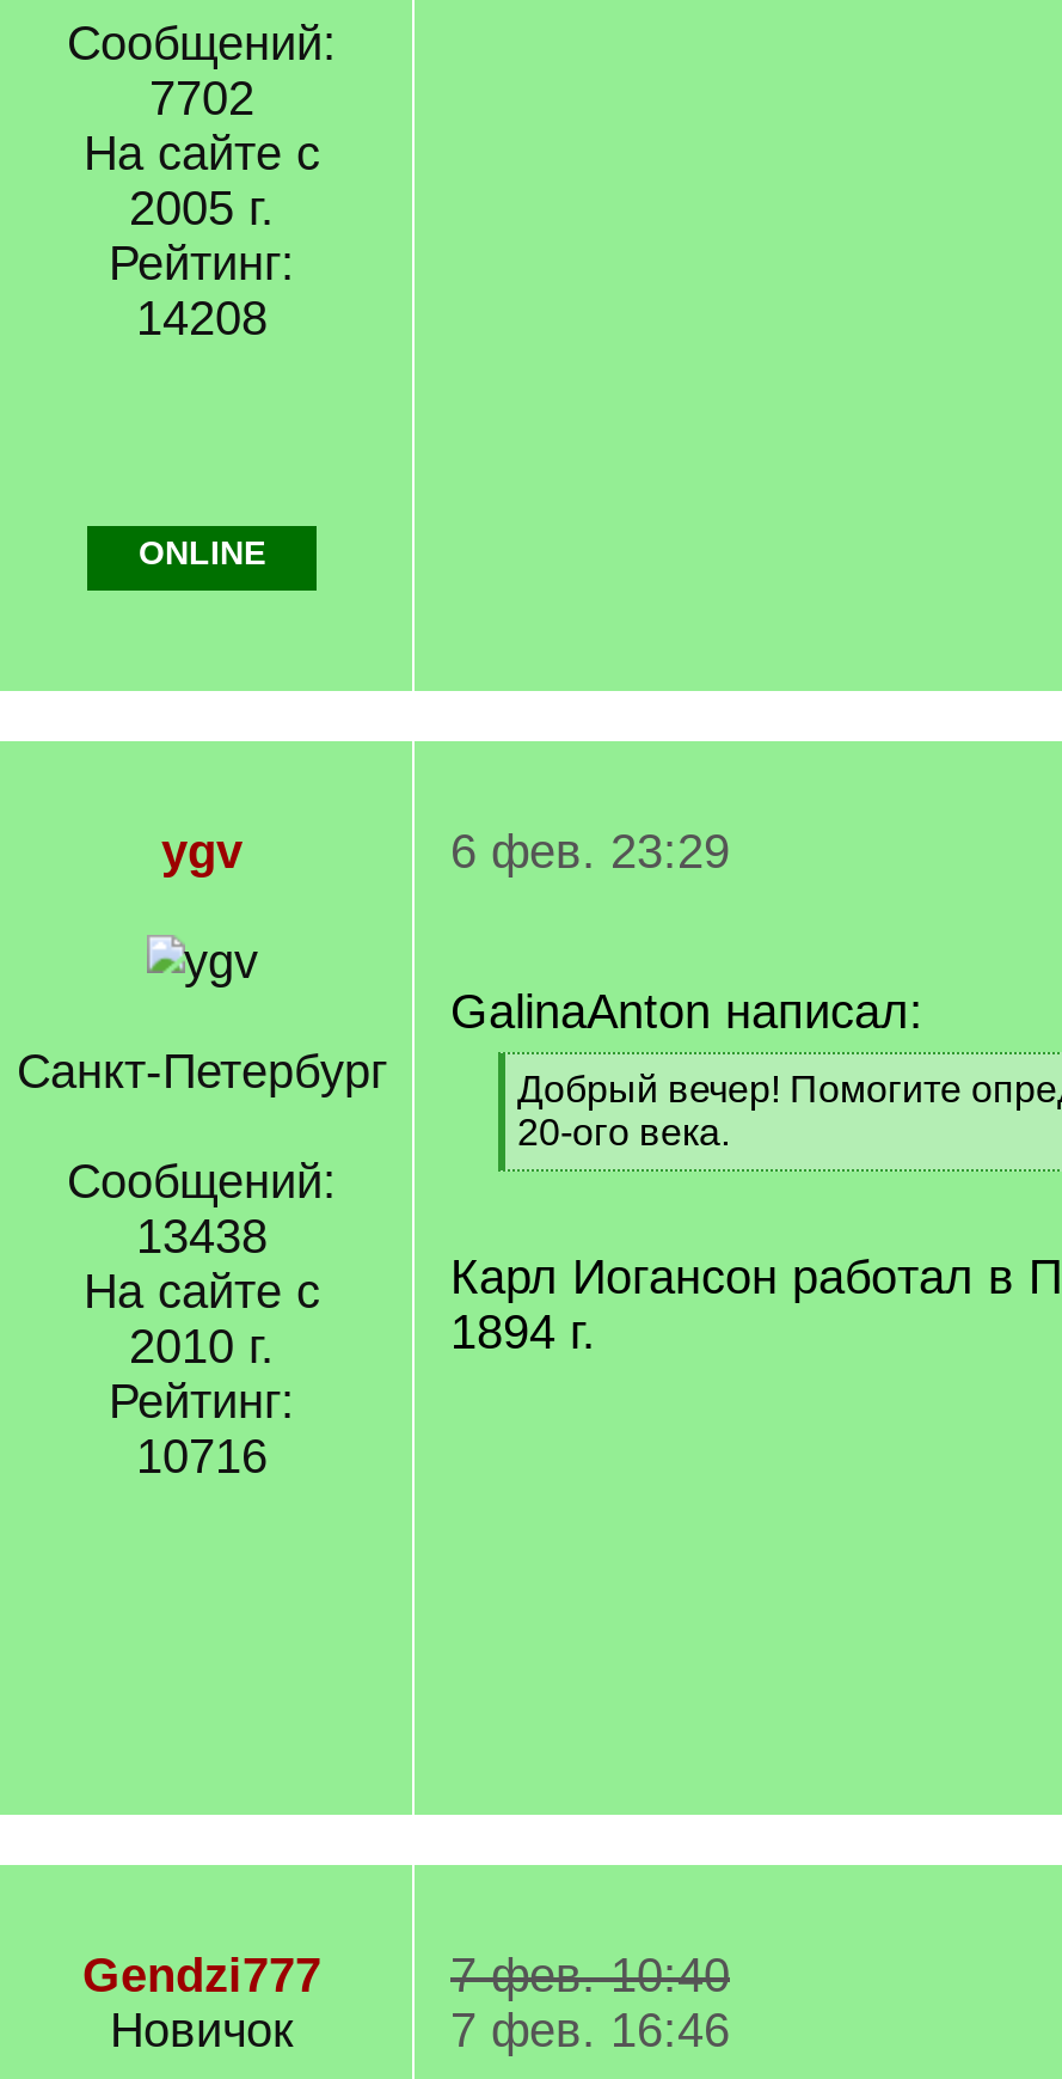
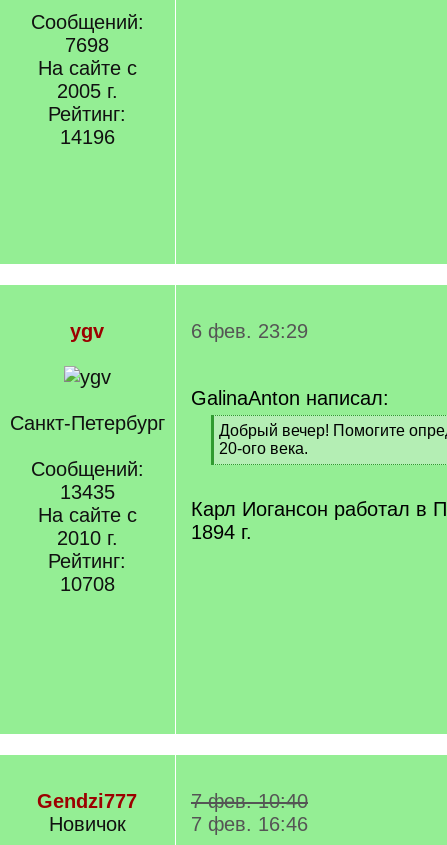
[149,72,254,124] 7702 -> [65,34,109,56] 7698
[136,292,268,344] 14208 -> [59,126,114,148] 14196
[139,533,265,571] ONLINE -> none
[136,1210,268,1262] 13438 -> [59,481,114,503] 13435
[136,1430,268,1482] 10716 -> [59,573,114,595] 10708

